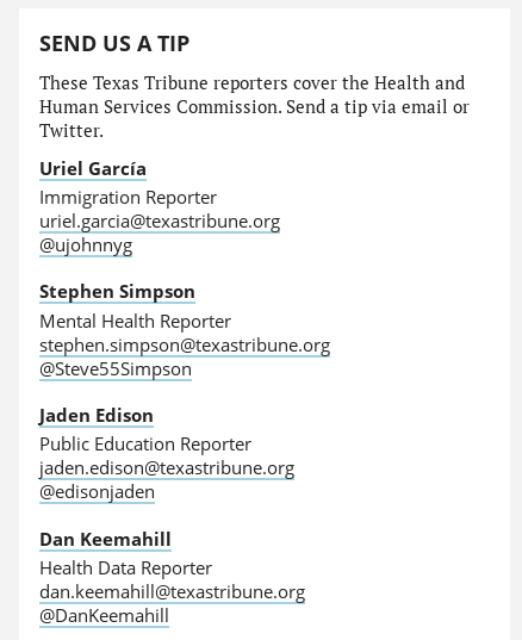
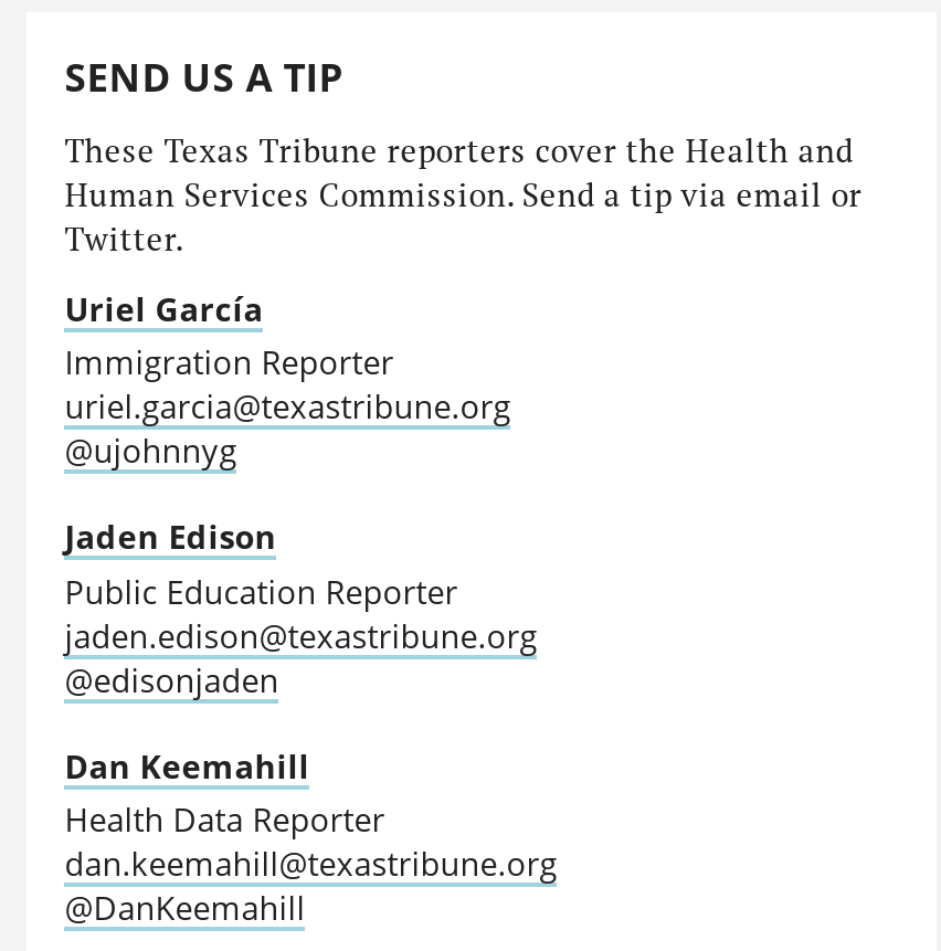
[40,279,330,380] Stephen Simpson | Mental Health Reporter | stephen.simpson@texastribune.org | @Steve55Simpson -> none

